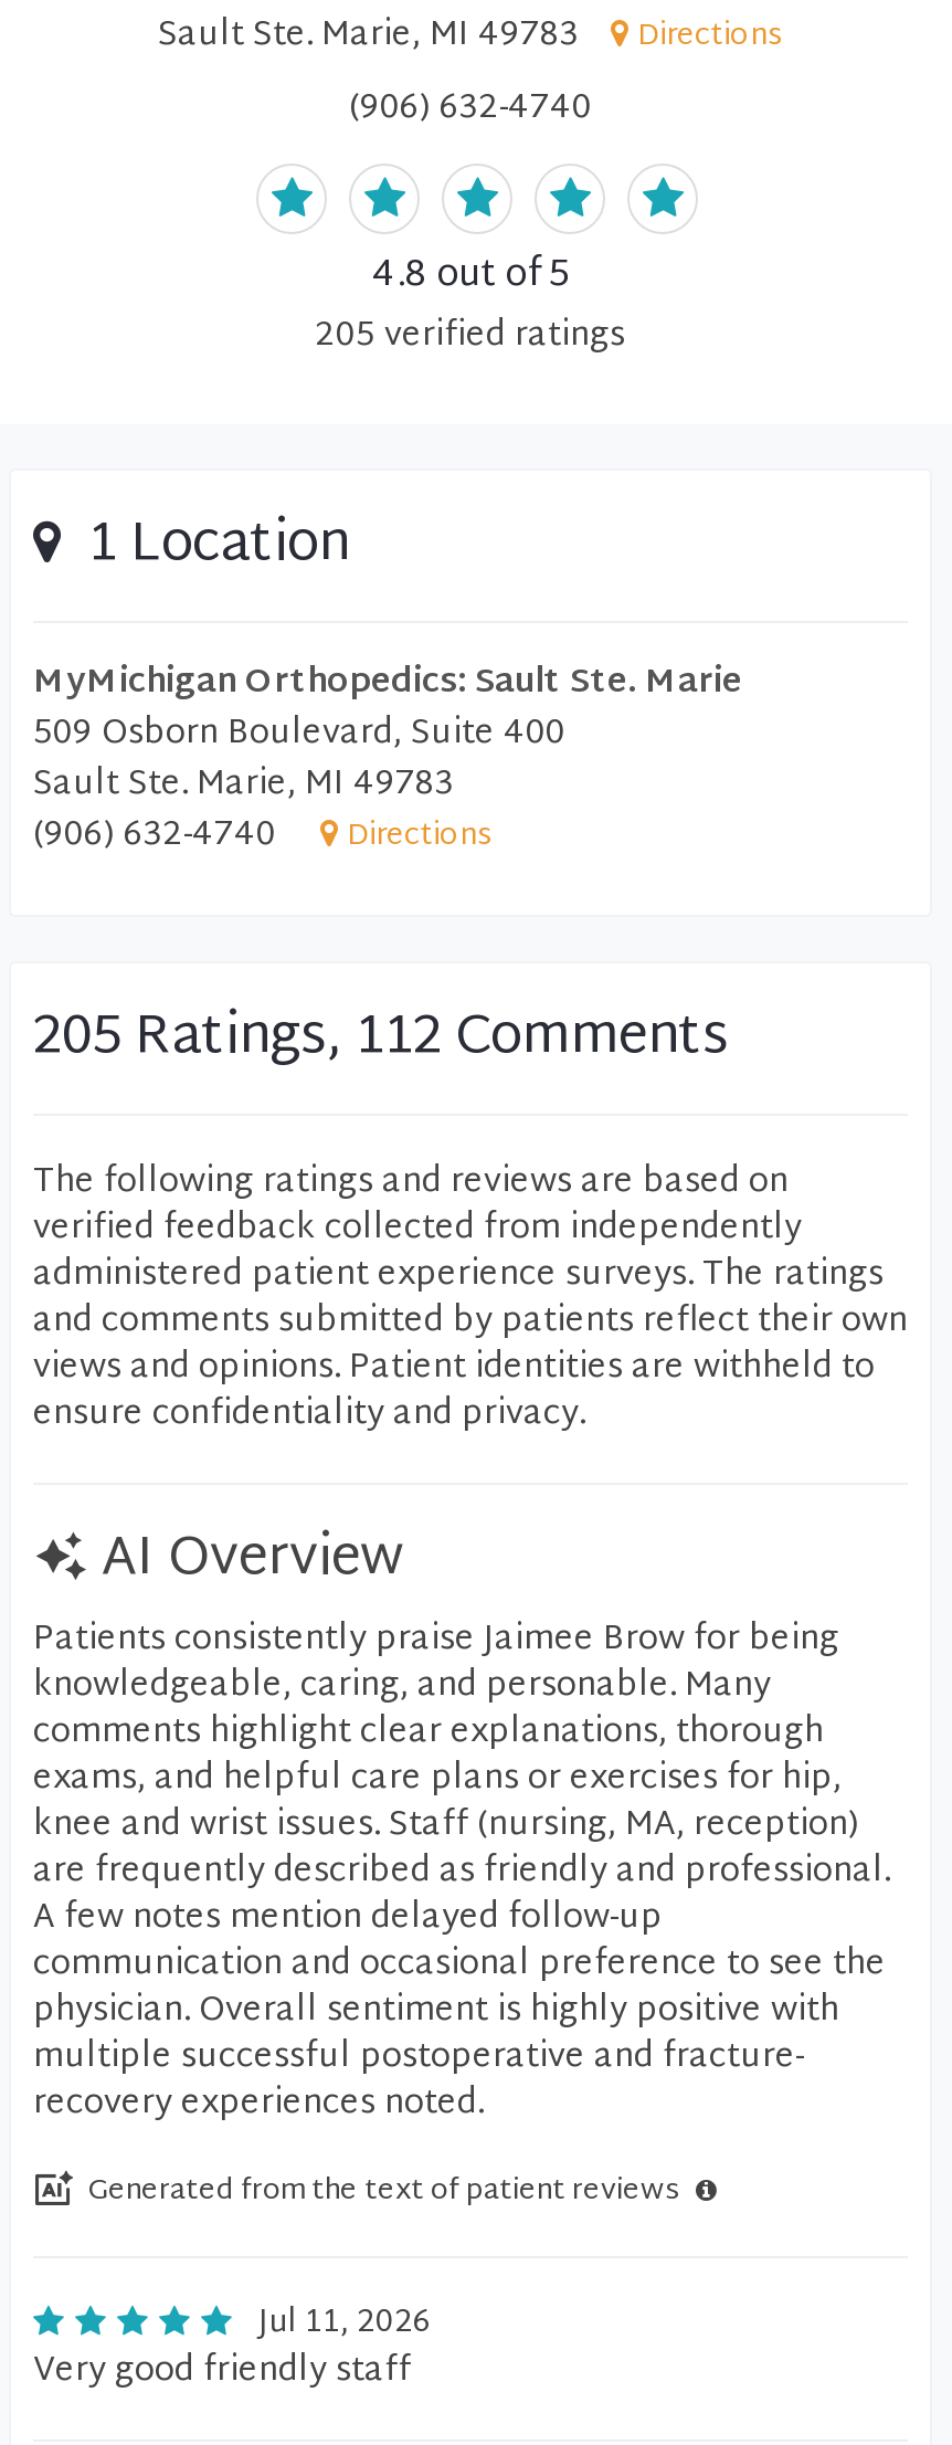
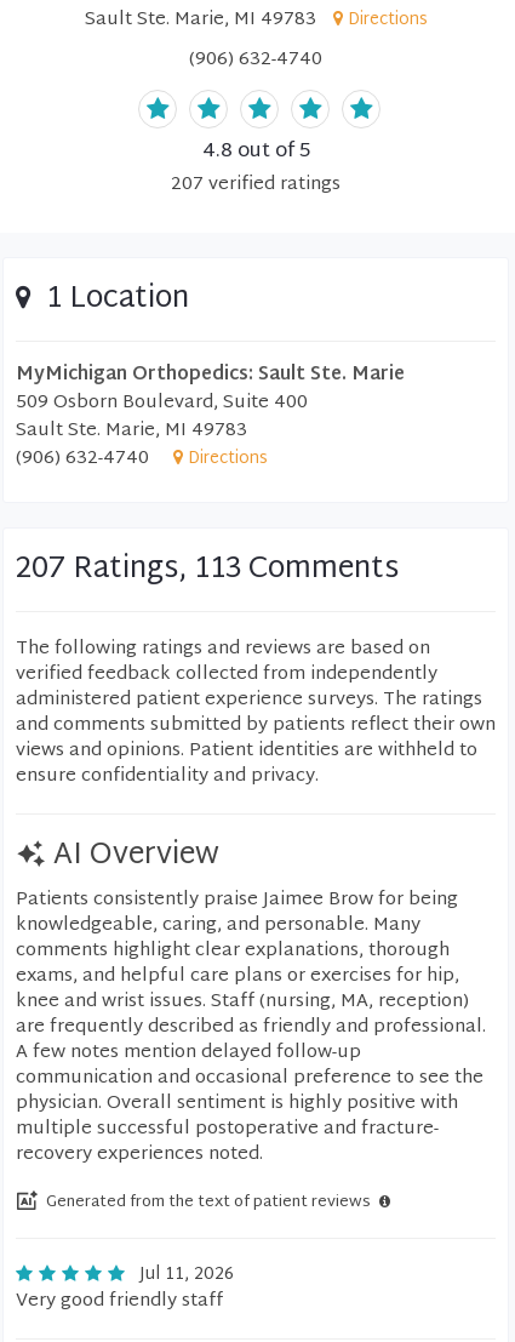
[316,307,625,367] 205 verified ratings -> [171,169,341,201] 207 verified ratings
[33,990,729,1087] 205 Ratings, 112 Comments -> [16,543,399,596] 207 Ratings, 113 Comments

